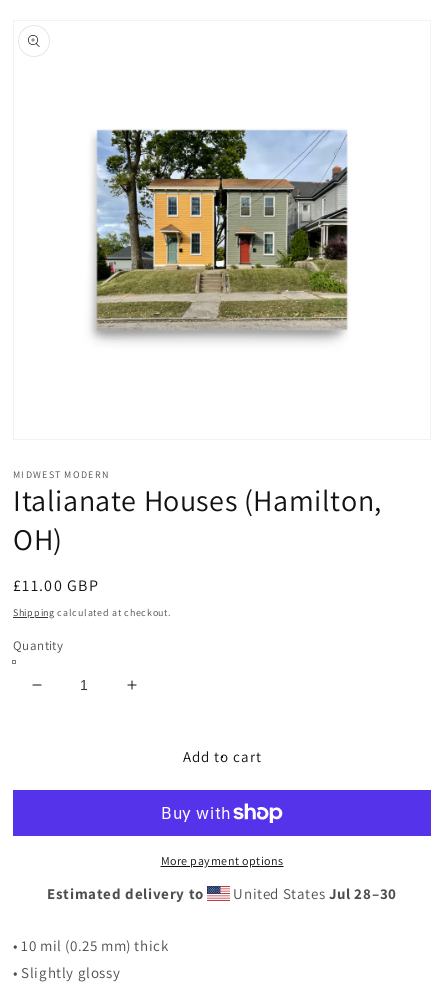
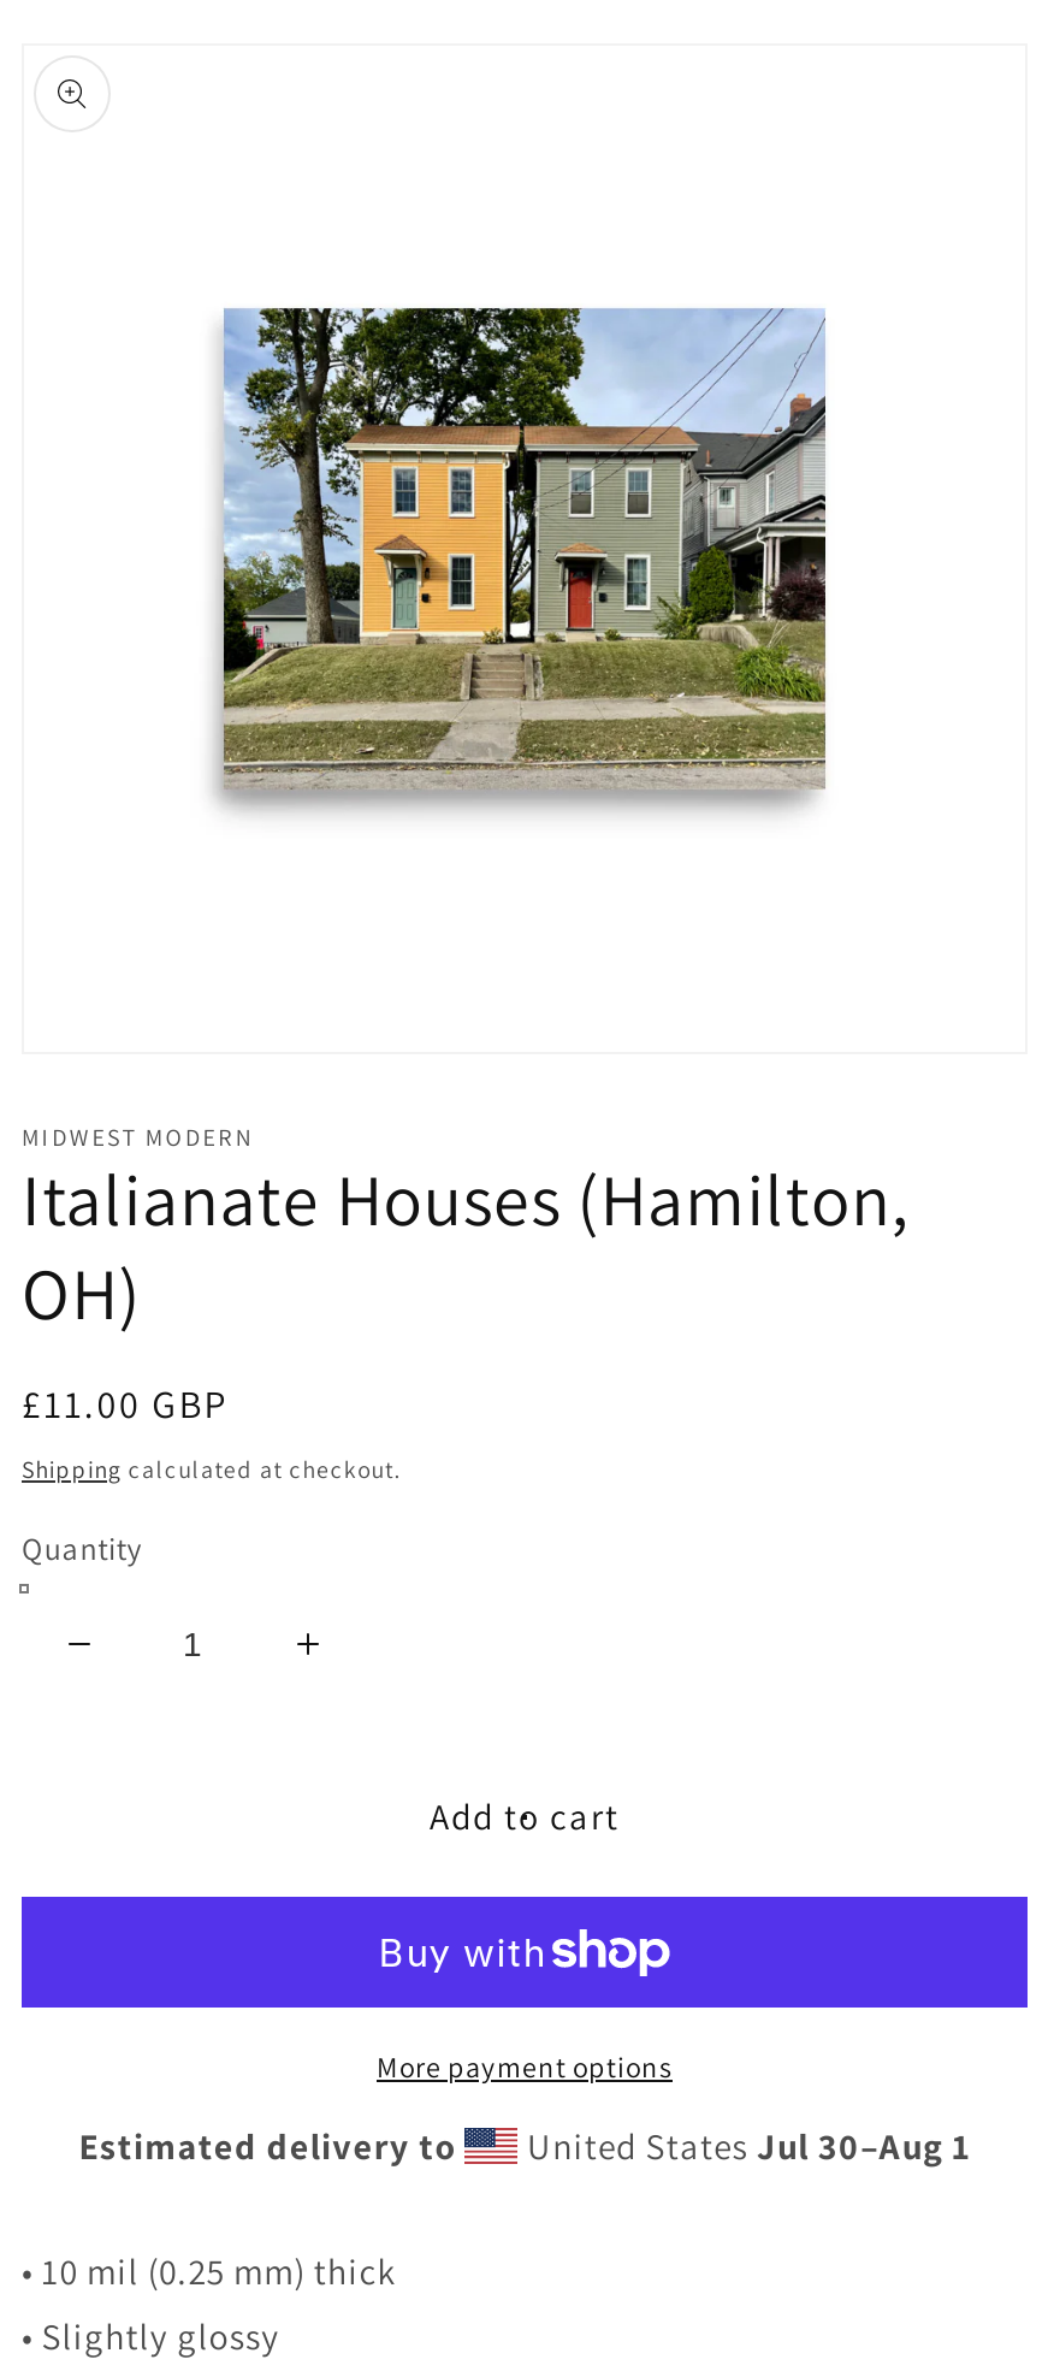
[230,884,397,903] United States Jul 28–30 -> [519,2123,970,2169] United States Jul 30–Aug 1

